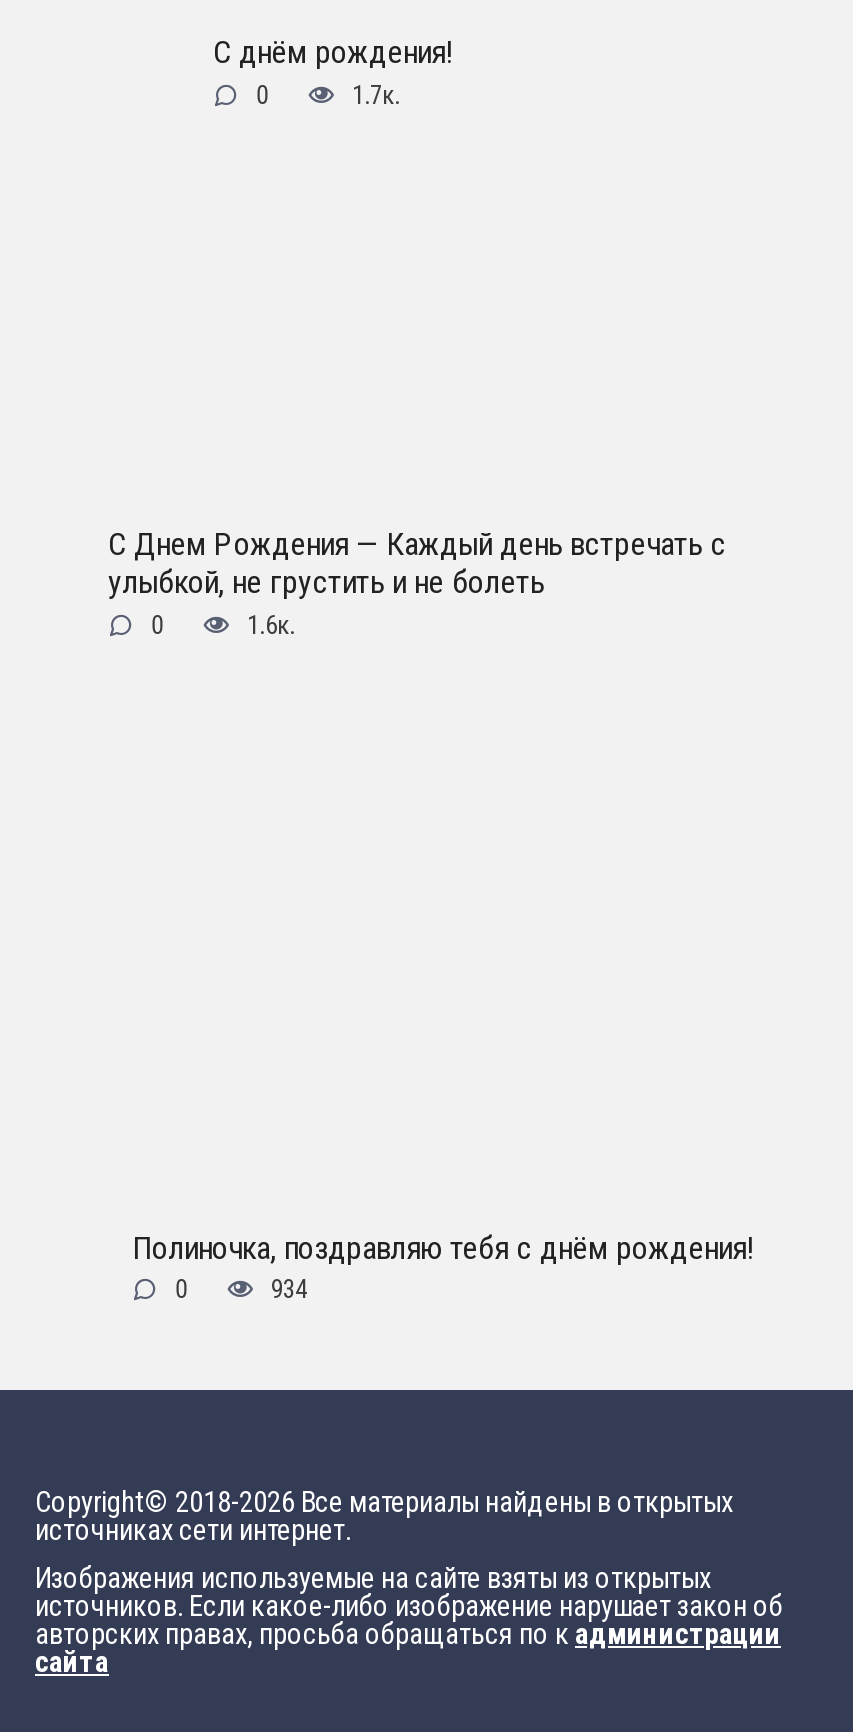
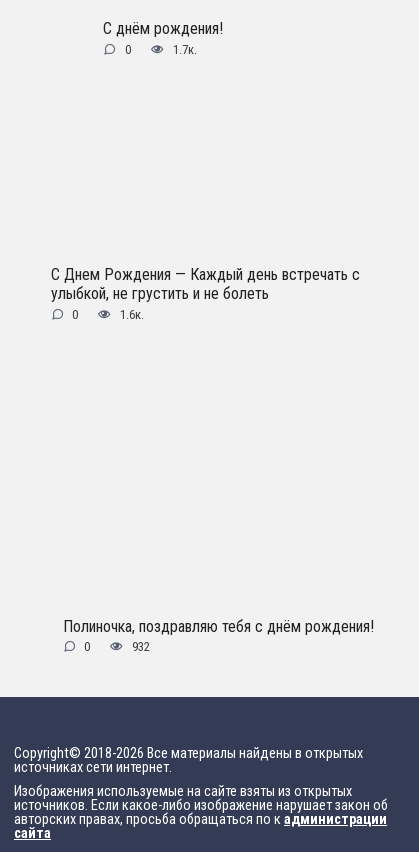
[271,1275,307,1305] 934 -> [132,639,150,654] 932

